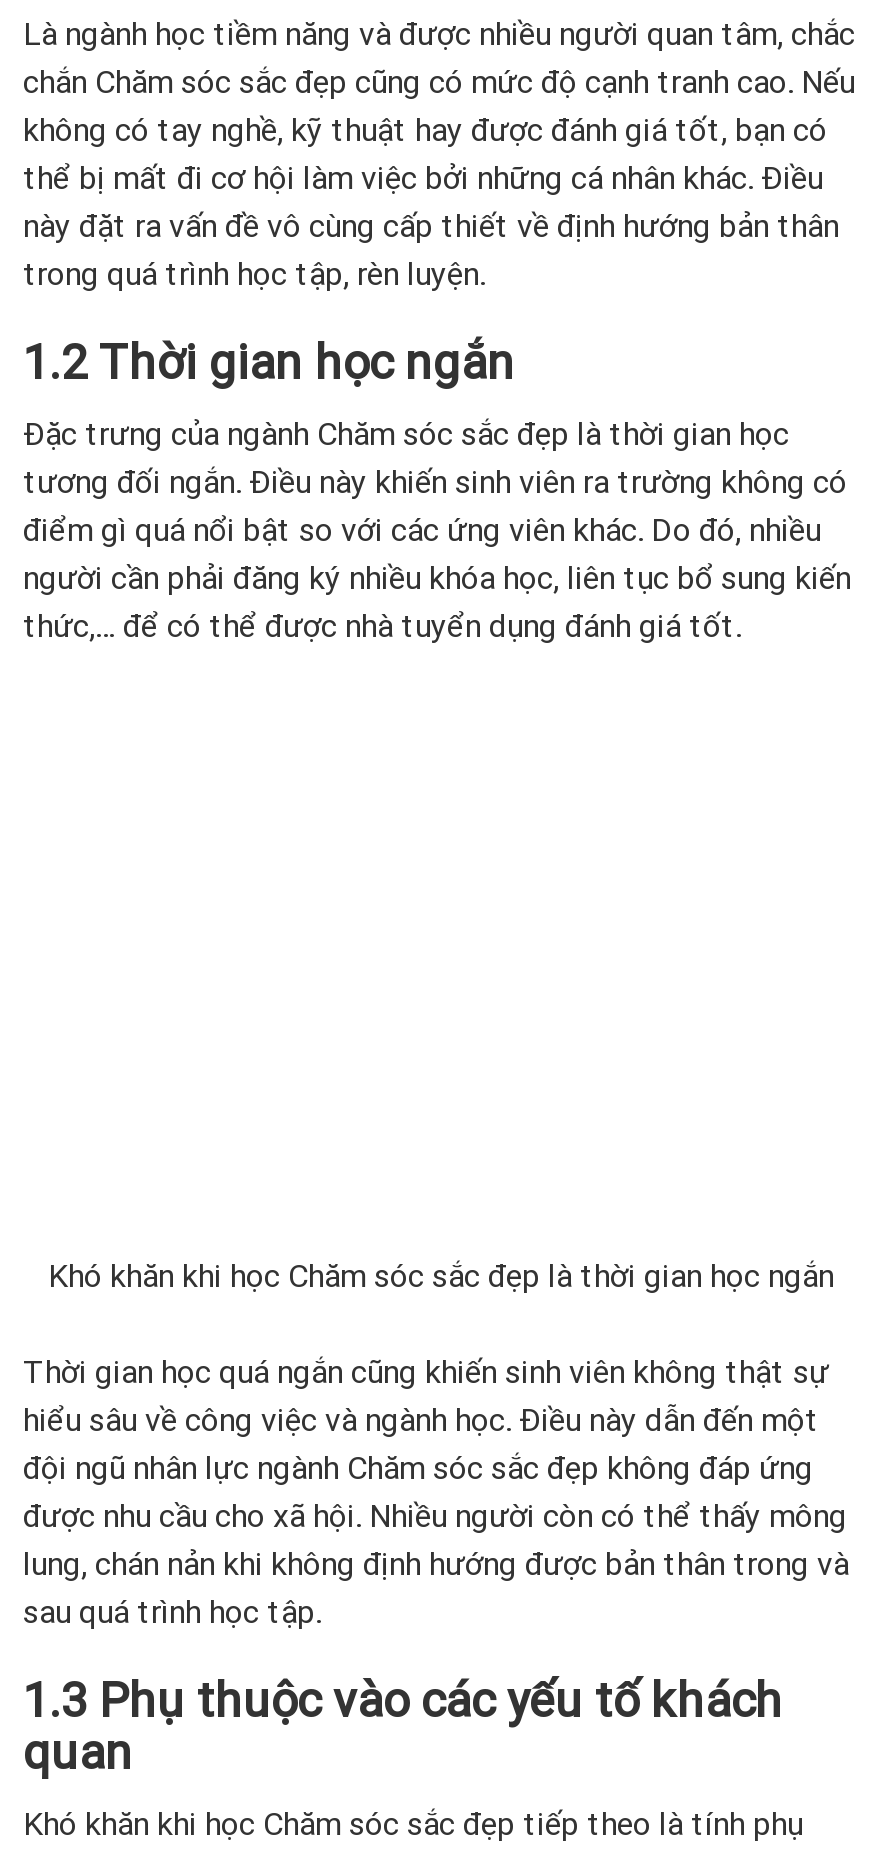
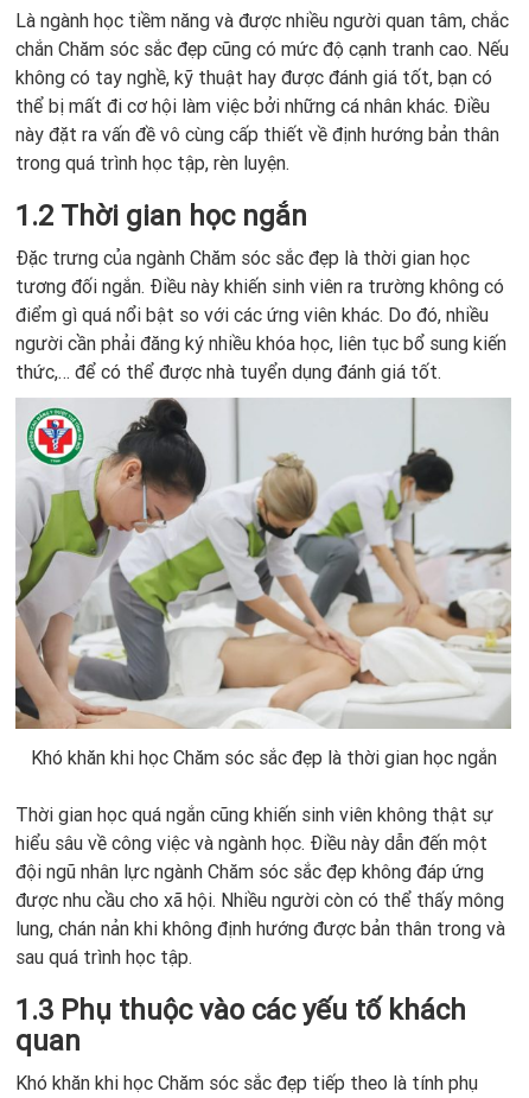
none -> [14,396,512,730] [image]

